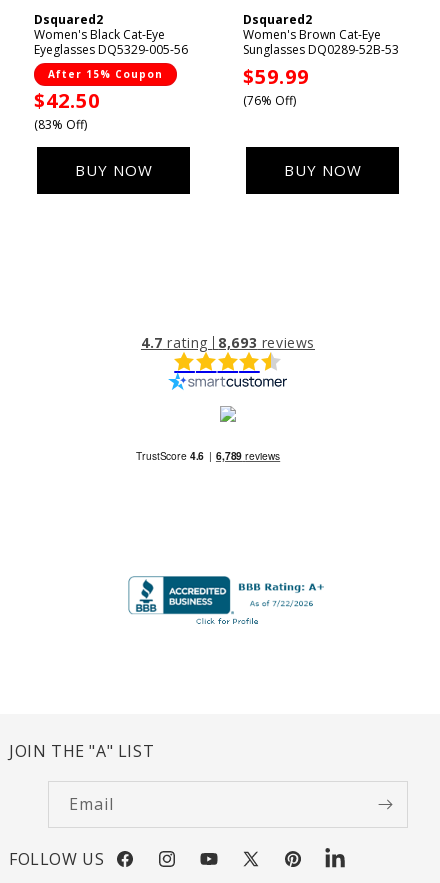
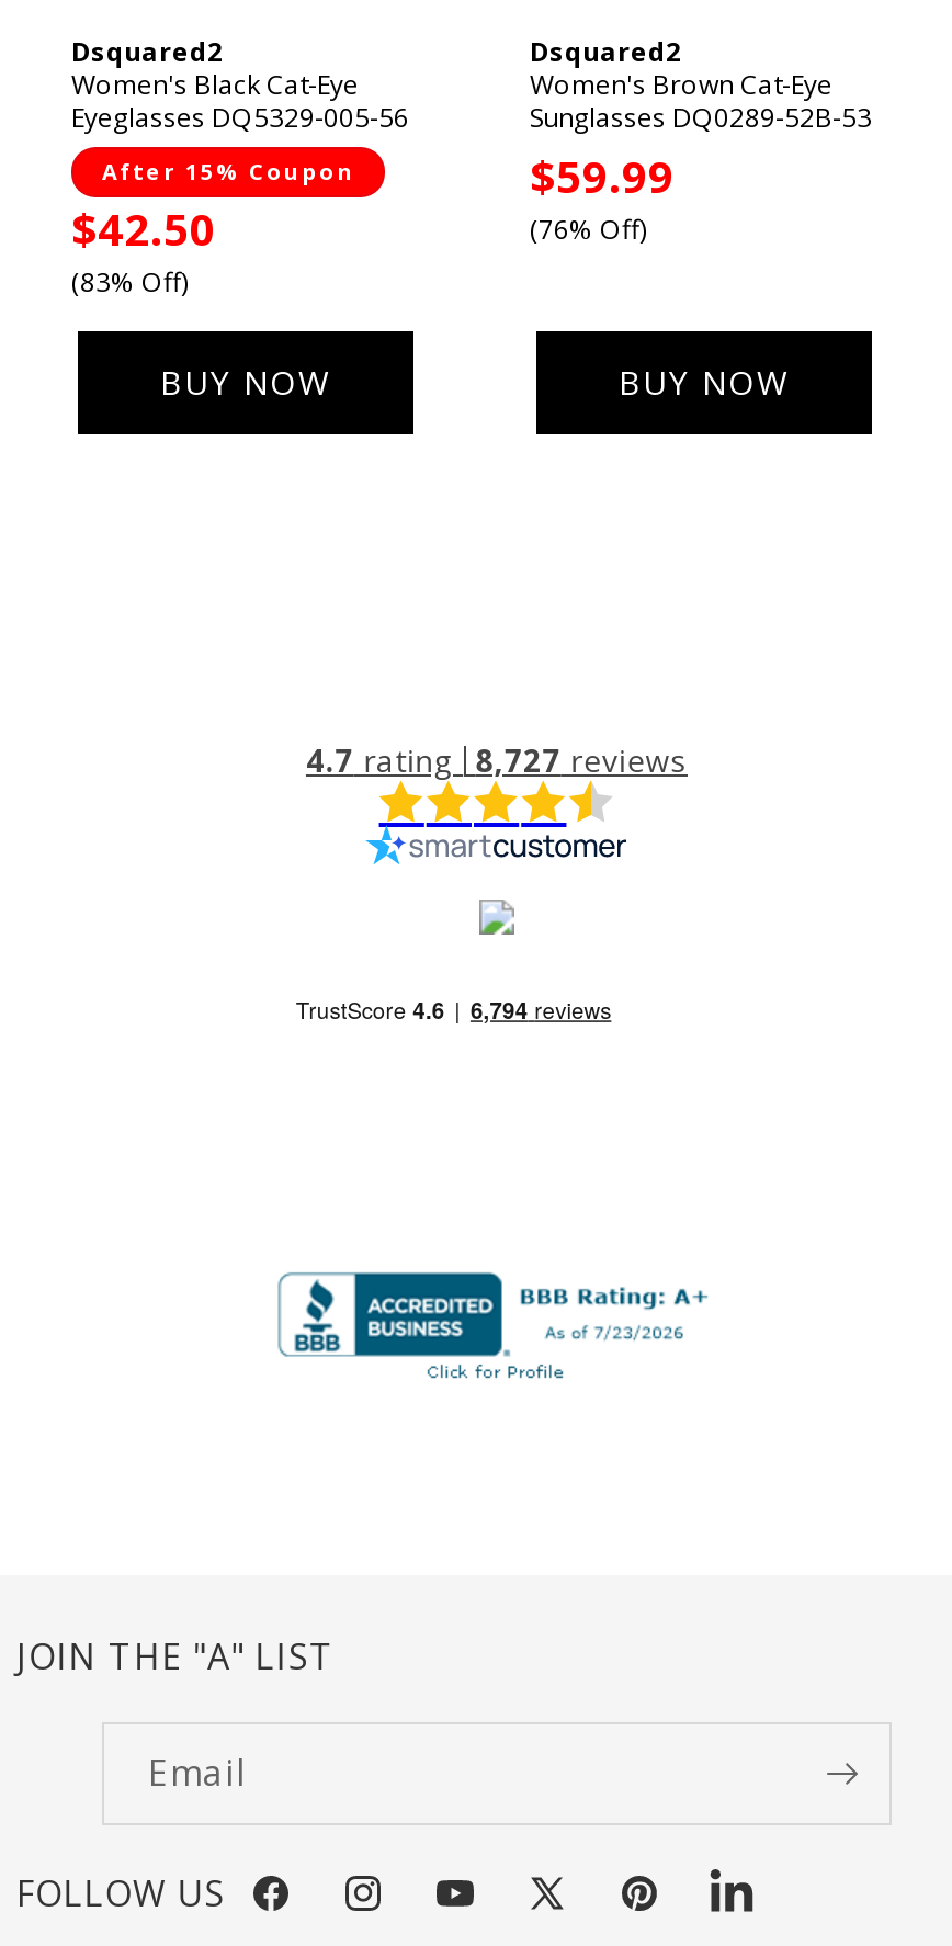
[141,333,315,352] 4.7 rating 8,693 reviews -> [306,739,688,781] 4.7 rating 8,727 reviews

